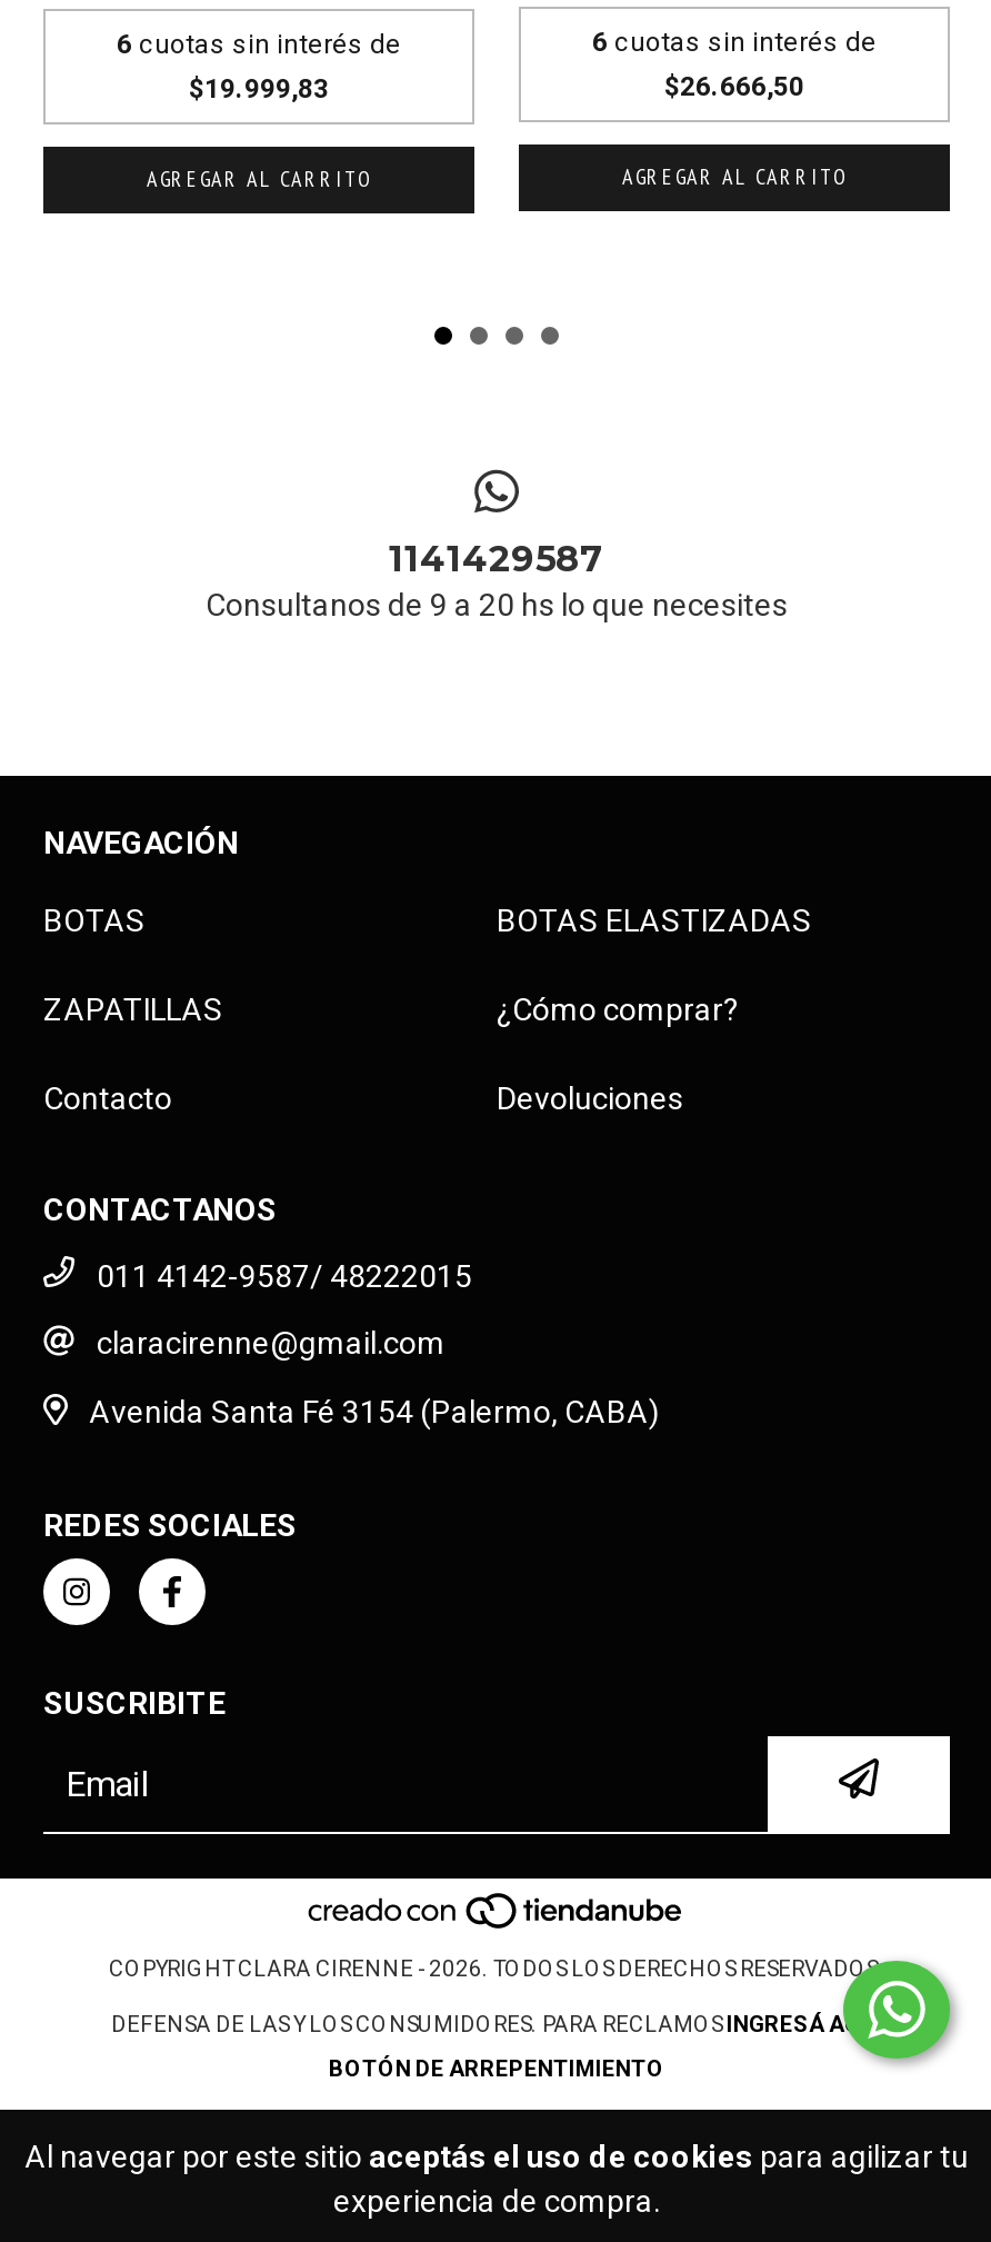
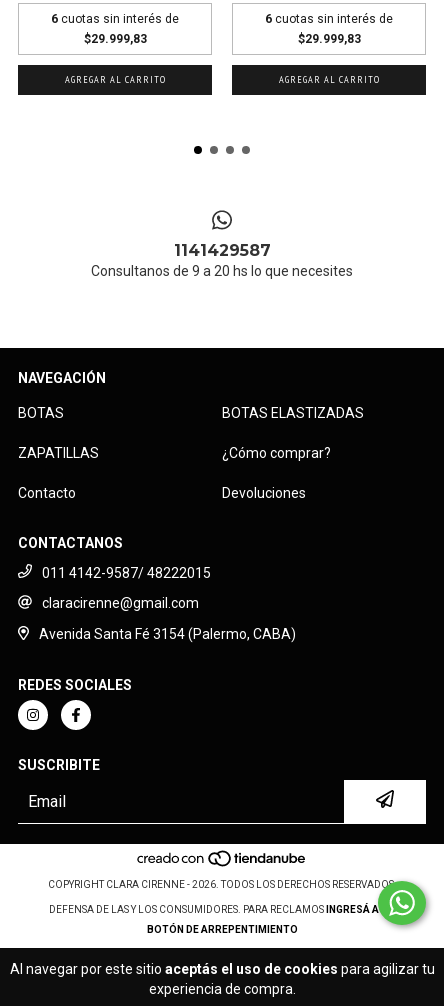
[189,73,329,104] $19.999,83 -> [83,32,146,46] $29.999,83
[664,71,804,102] $26.666,50 -> [297,32,360,46] $29.999,83

